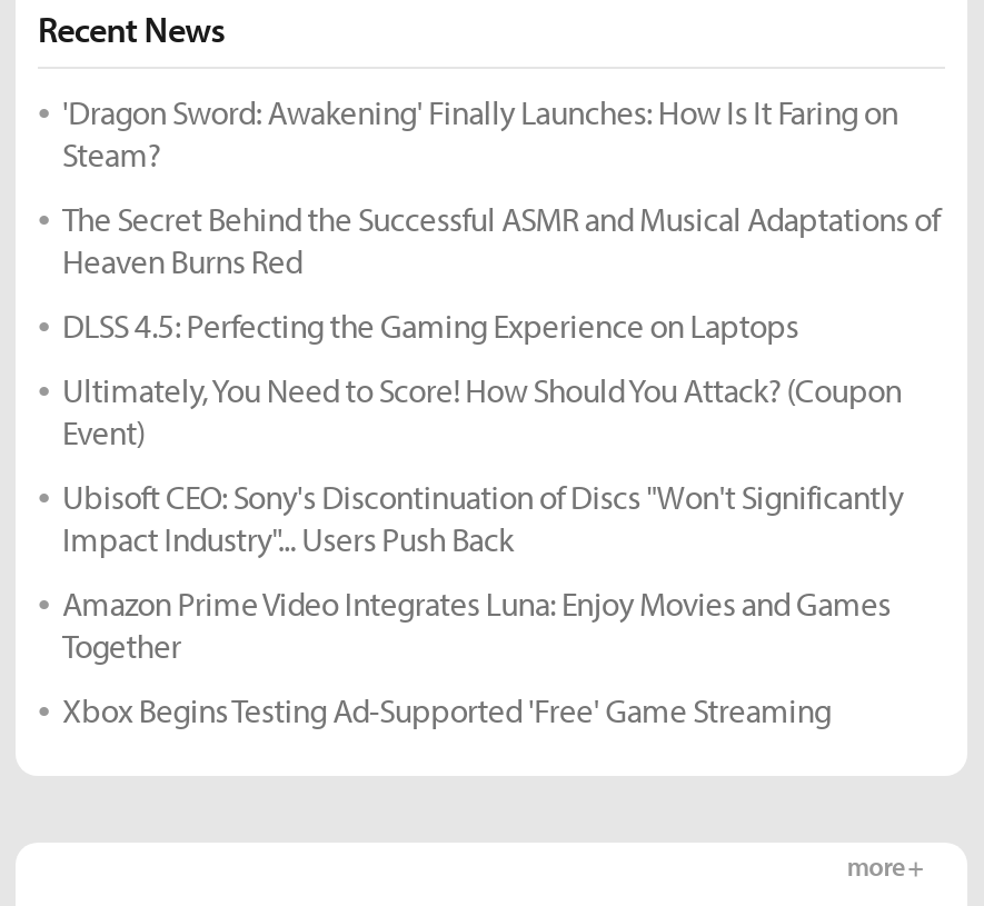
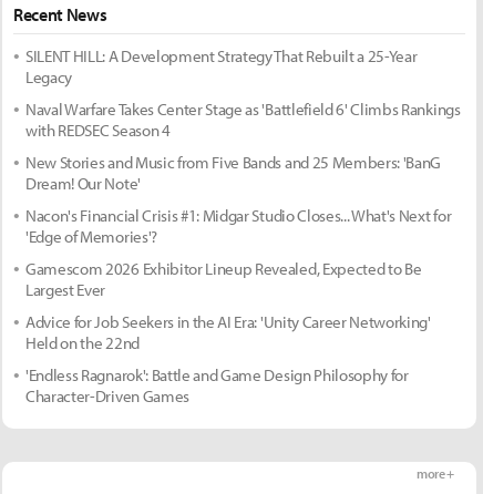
[62,92,898,177] 'Dragon Sword: Awakening' Finally Launches: How Is It Faring on | Steam? -> [25,46,417,88] SILENT HILL: A Development Strategy That Rebuilt a 25-Year | Legacy
[62,199,940,283] The Secret Behind the Successful ASMR and Musical Adaptations of | Heaven Burns Red -> [25,99,460,141] Naval Warfare Takes Center Stage as 'Battlefield 6' Climbs Rankings | with REDSEC Season 4
[62,305,798,348] DLSS 4.5: Perfecting the Gaming Experience on Laptops -> [25,152,441,194] New Stories and Music from Five Bands and 25 Members: 'BanG | Dream! Our Note'
[62,370,902,454] Ultimately, You Need to Score! How Should You Attack? (Coupon | Event) -> [25,205,451,247] Nacon's Financial Crisis #1: Midgar Studio Closes... What's Next for | 'Edge of Memories'?
[62,477,903,561] Ubisoft CEO: Sony's Discontinuation of Discs "Won't Significantly | Impact Industry"... Users Push Back -> [25,259,421,301] Gamescom 2026 Exhibitor Lineup Revealed, Expected to Be | Largest Ever
[62,583,891,668] Amazon Prime Video Integrates Luna: Enjoy Movies and Games | Together -> [25,312,431,354] Advice for Job Seekers in the AI Era: 'Unity Career Networking' | Held on the 22nd
[62,690,831,732] Xbox Begins Testing Ad-Supported 'Free' Game Streaming -> [25,365,409,407] 'Endless Ragnarok': Battle and Game Design Philosophy for | Character-Driven Games

